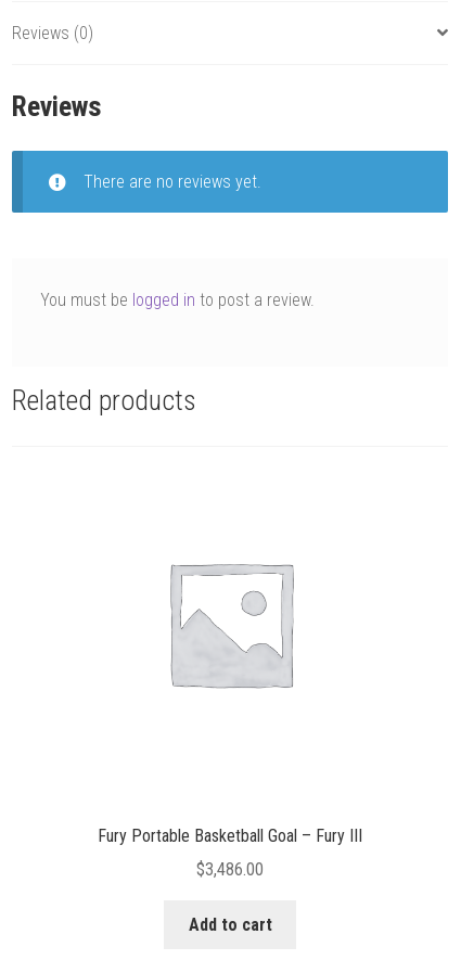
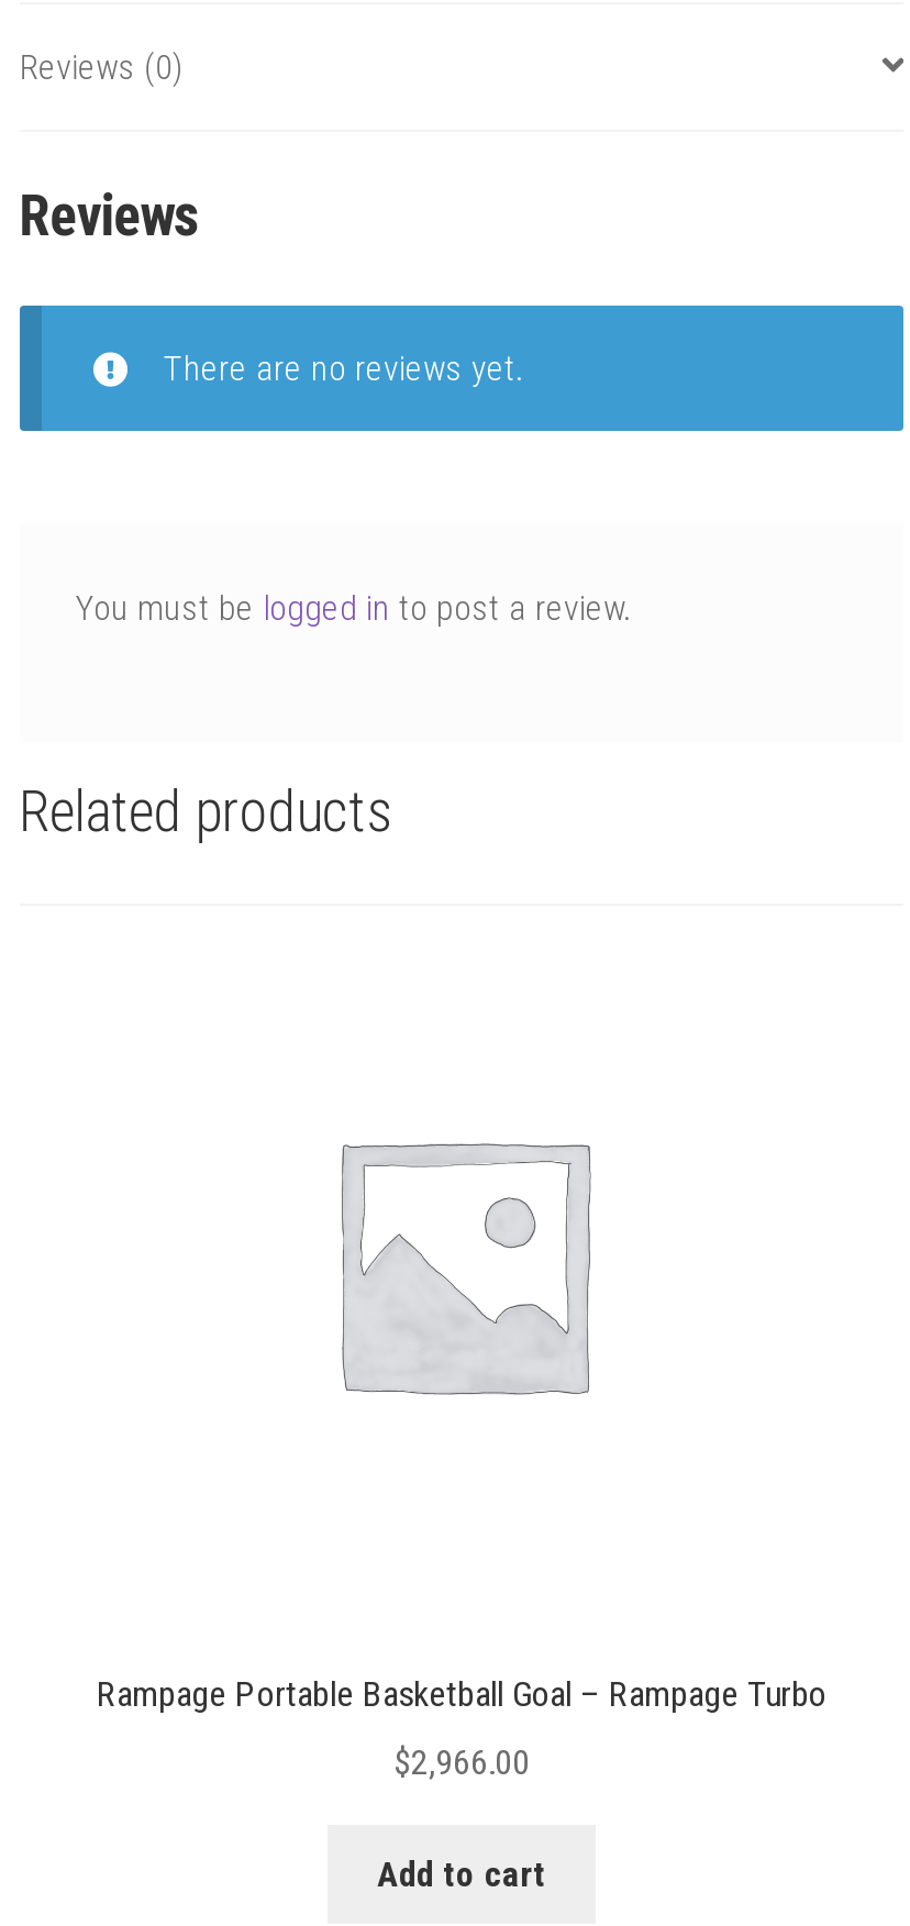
[98,826,362,847] Fury Portable Basketball Goal – Fury III -> [97,1674,826,1716] Rampage Portable Basketball Goal – Rampage Turbo
[196,859,264,880] $3,486.00 -> [393,1742,530,1783] $2,966.00

